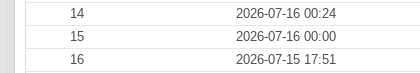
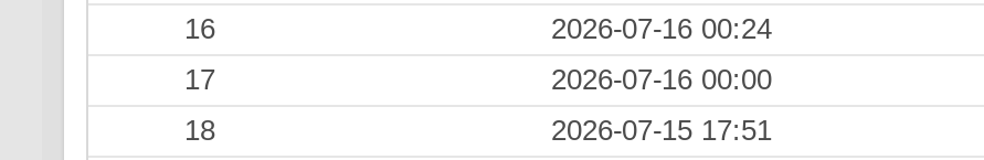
[69,6,83,21] 14 -> [184,12,215,45] 16
[69,29,83,44] 15 -> [184,63,215,96] 17
[69,52,83,67] 16 -> [184,114,215,147] 18

